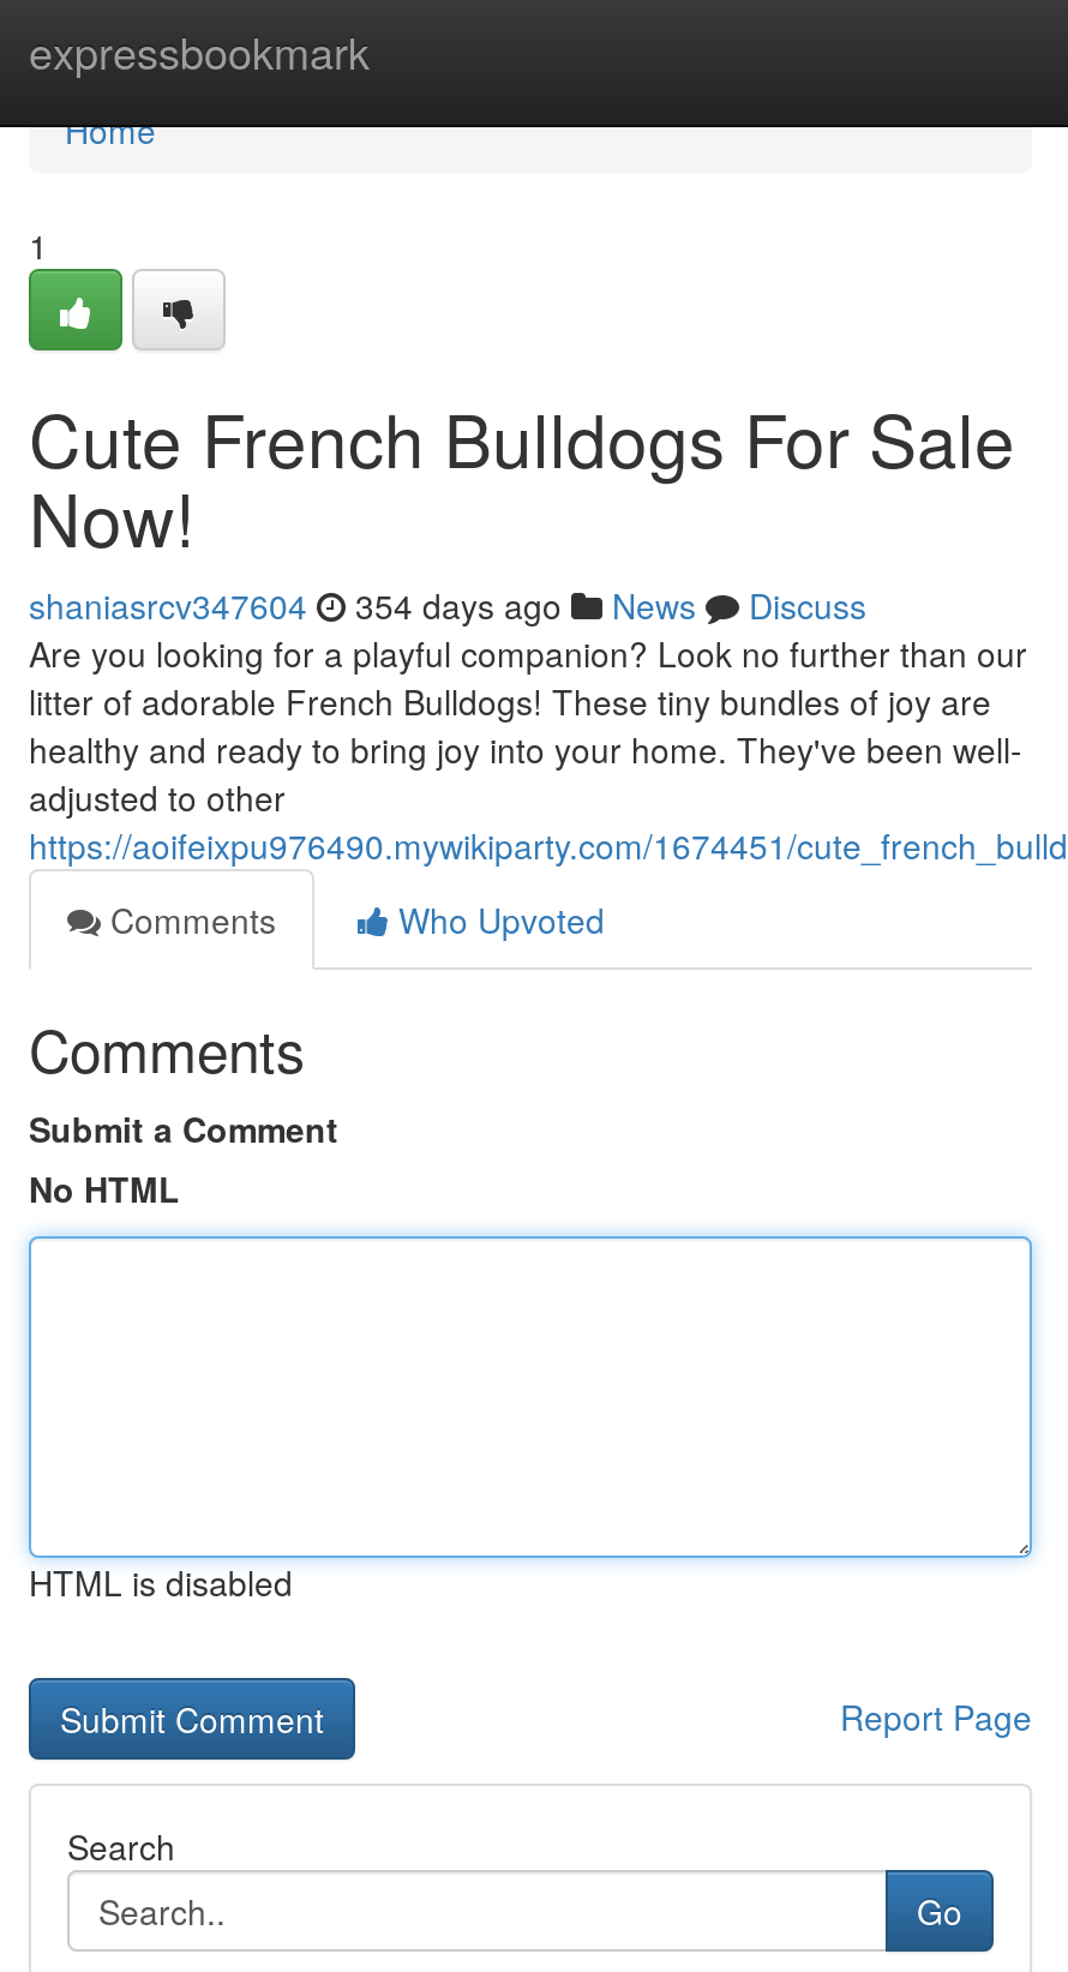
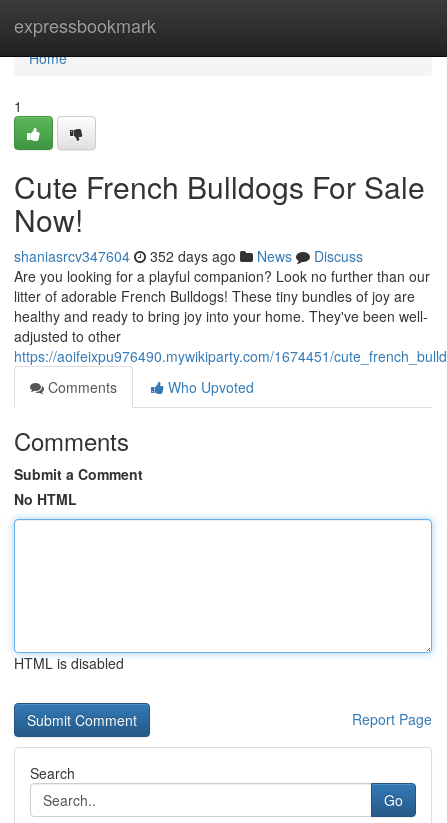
[29,581,866,629] shaniasrcv347604 354 days ago News Discuss -> [14,246,363,266] shaniasrcv347604 352 days ago News Discuss

